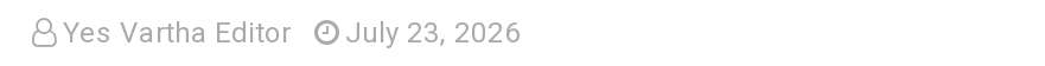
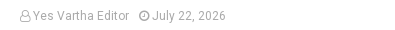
[63,17,521,50] Yes Vartha Editor July 23, 2026 -> [33,9,226,23] Yes Vartha Editor July 22, 2026

